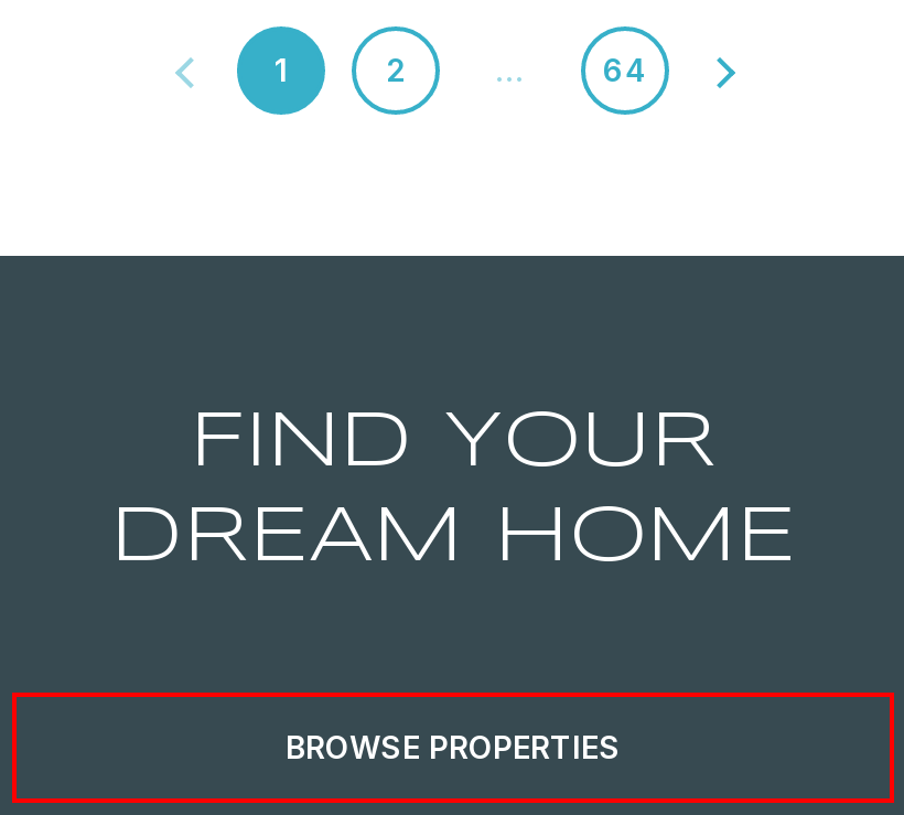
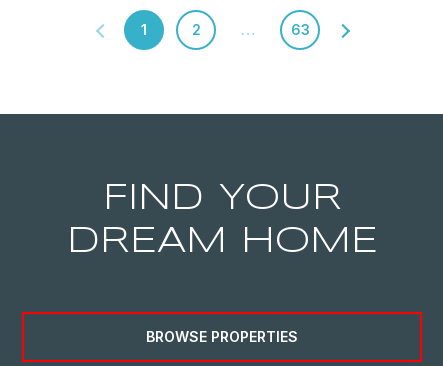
[603,51,647,88] 64 -> [290,21,309,38] 63

